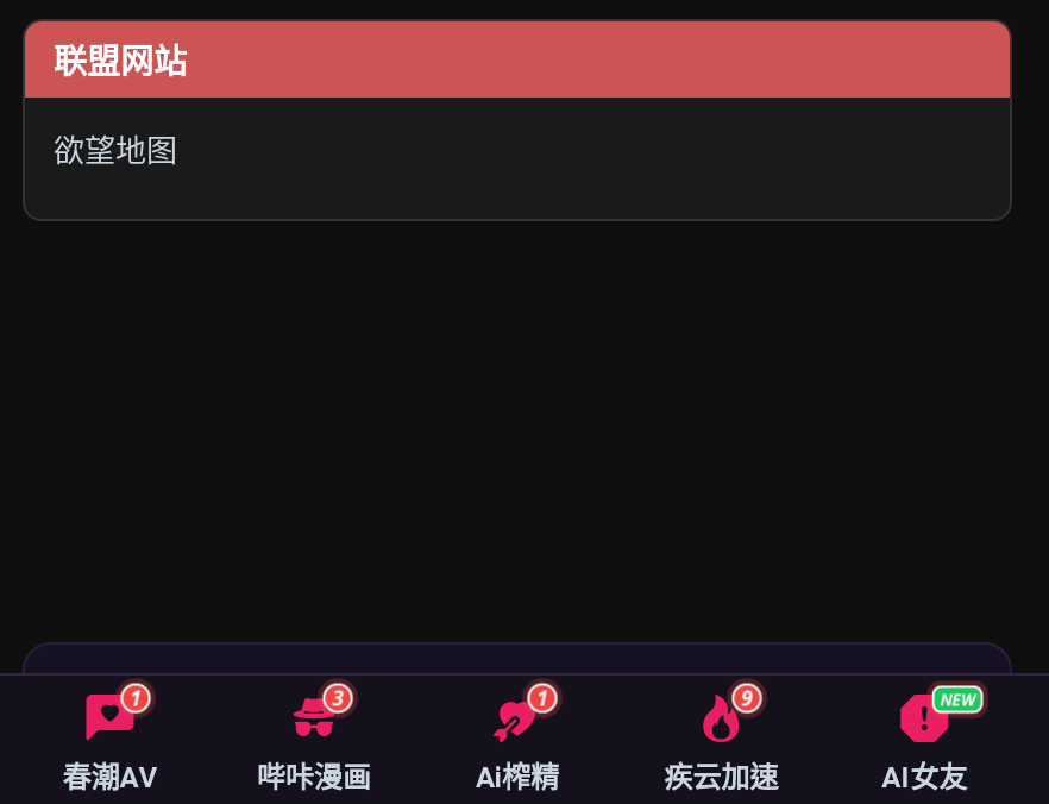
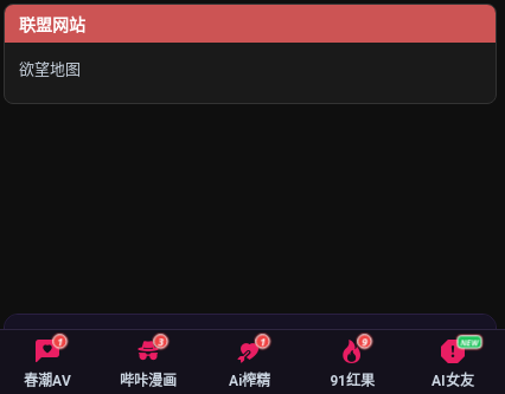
[664,761,778,794] 疾云加速 -> [329,373,374,389] 91红果

